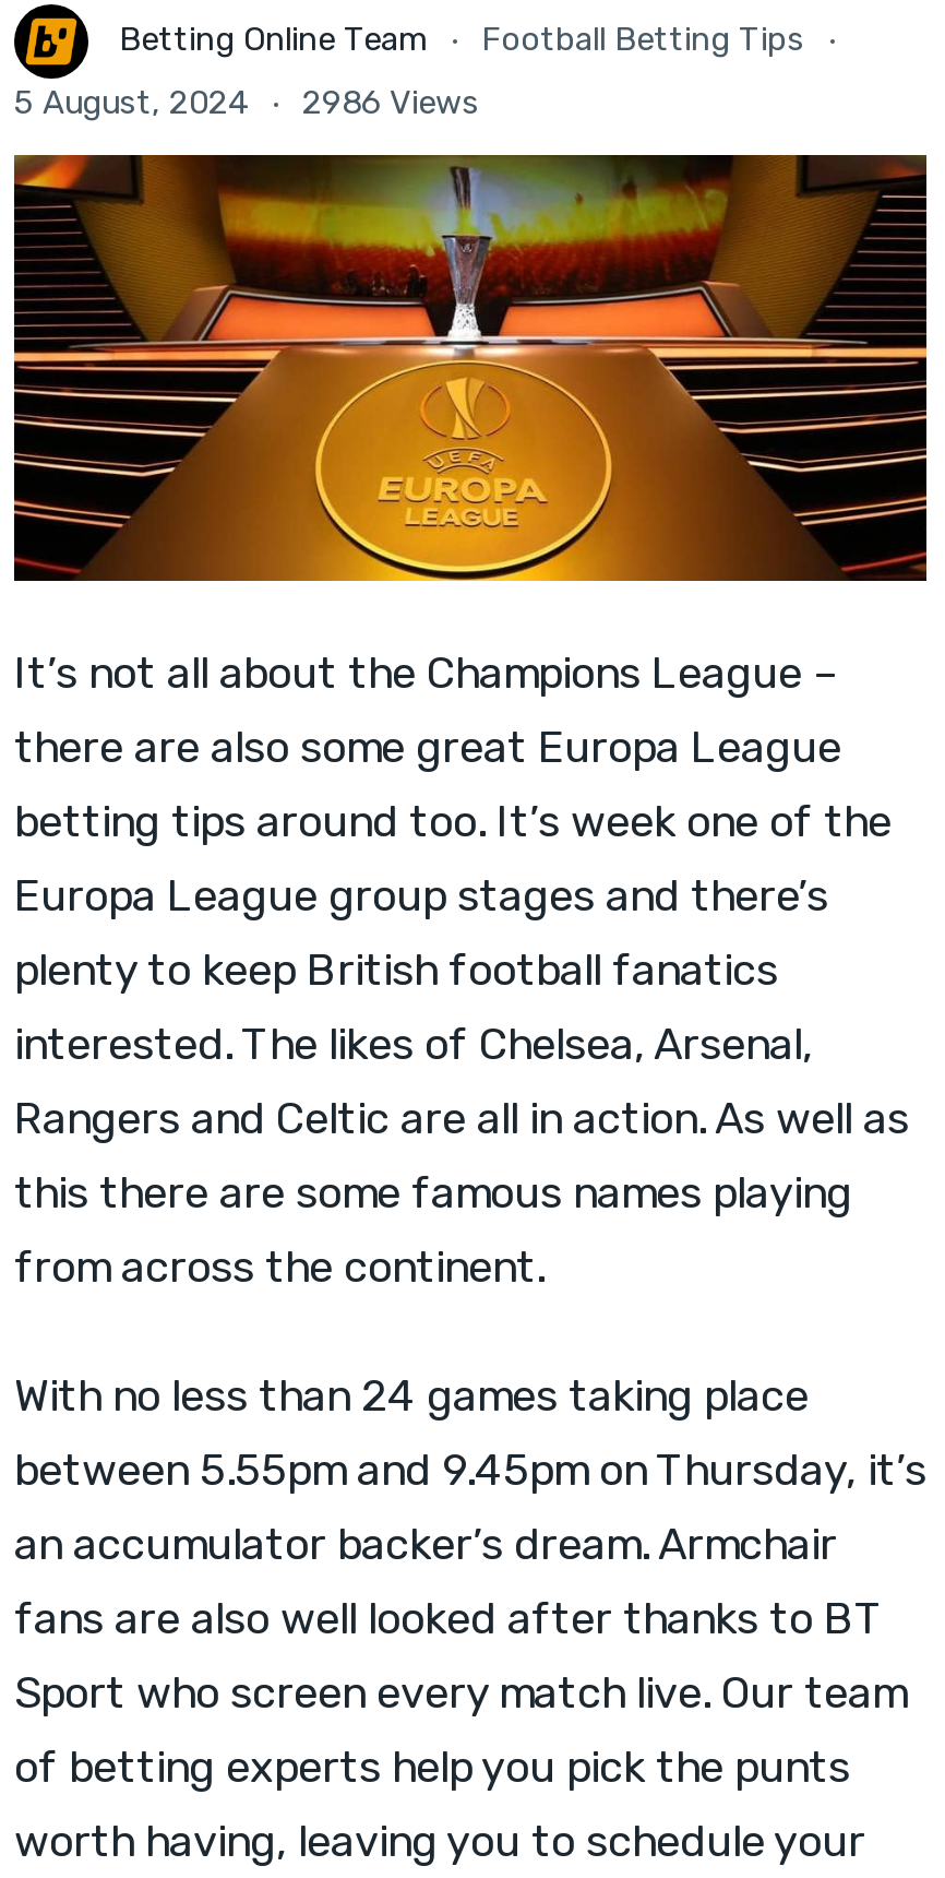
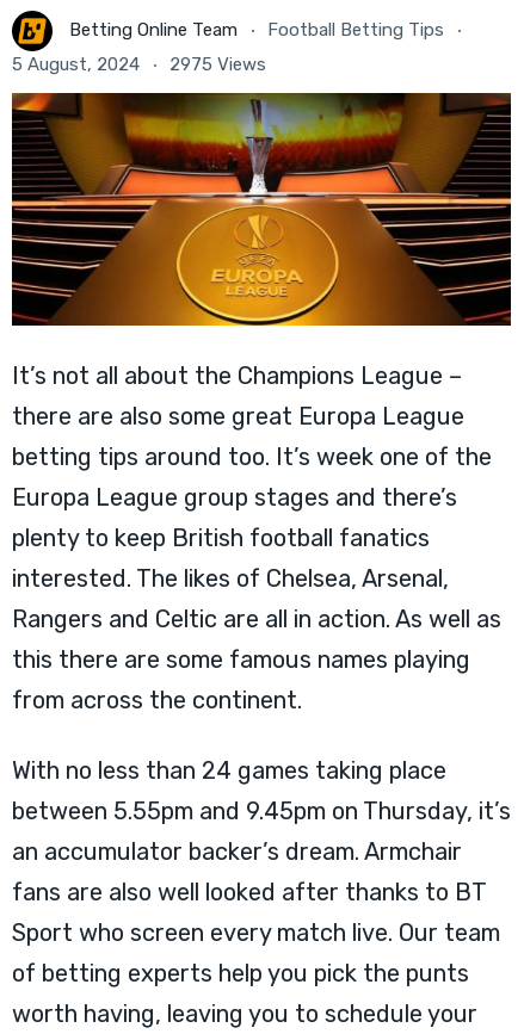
[14,83,479,122] 5 August, 2024 2986 Views -> [12,54,266,75] 5 August, 2024 2975 Views

